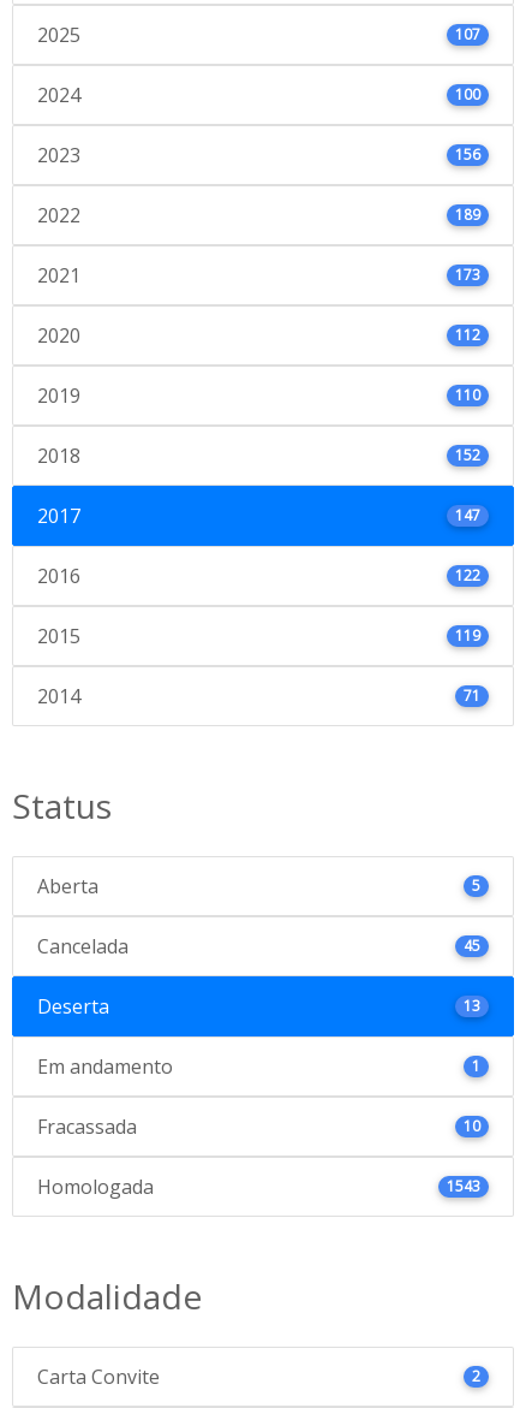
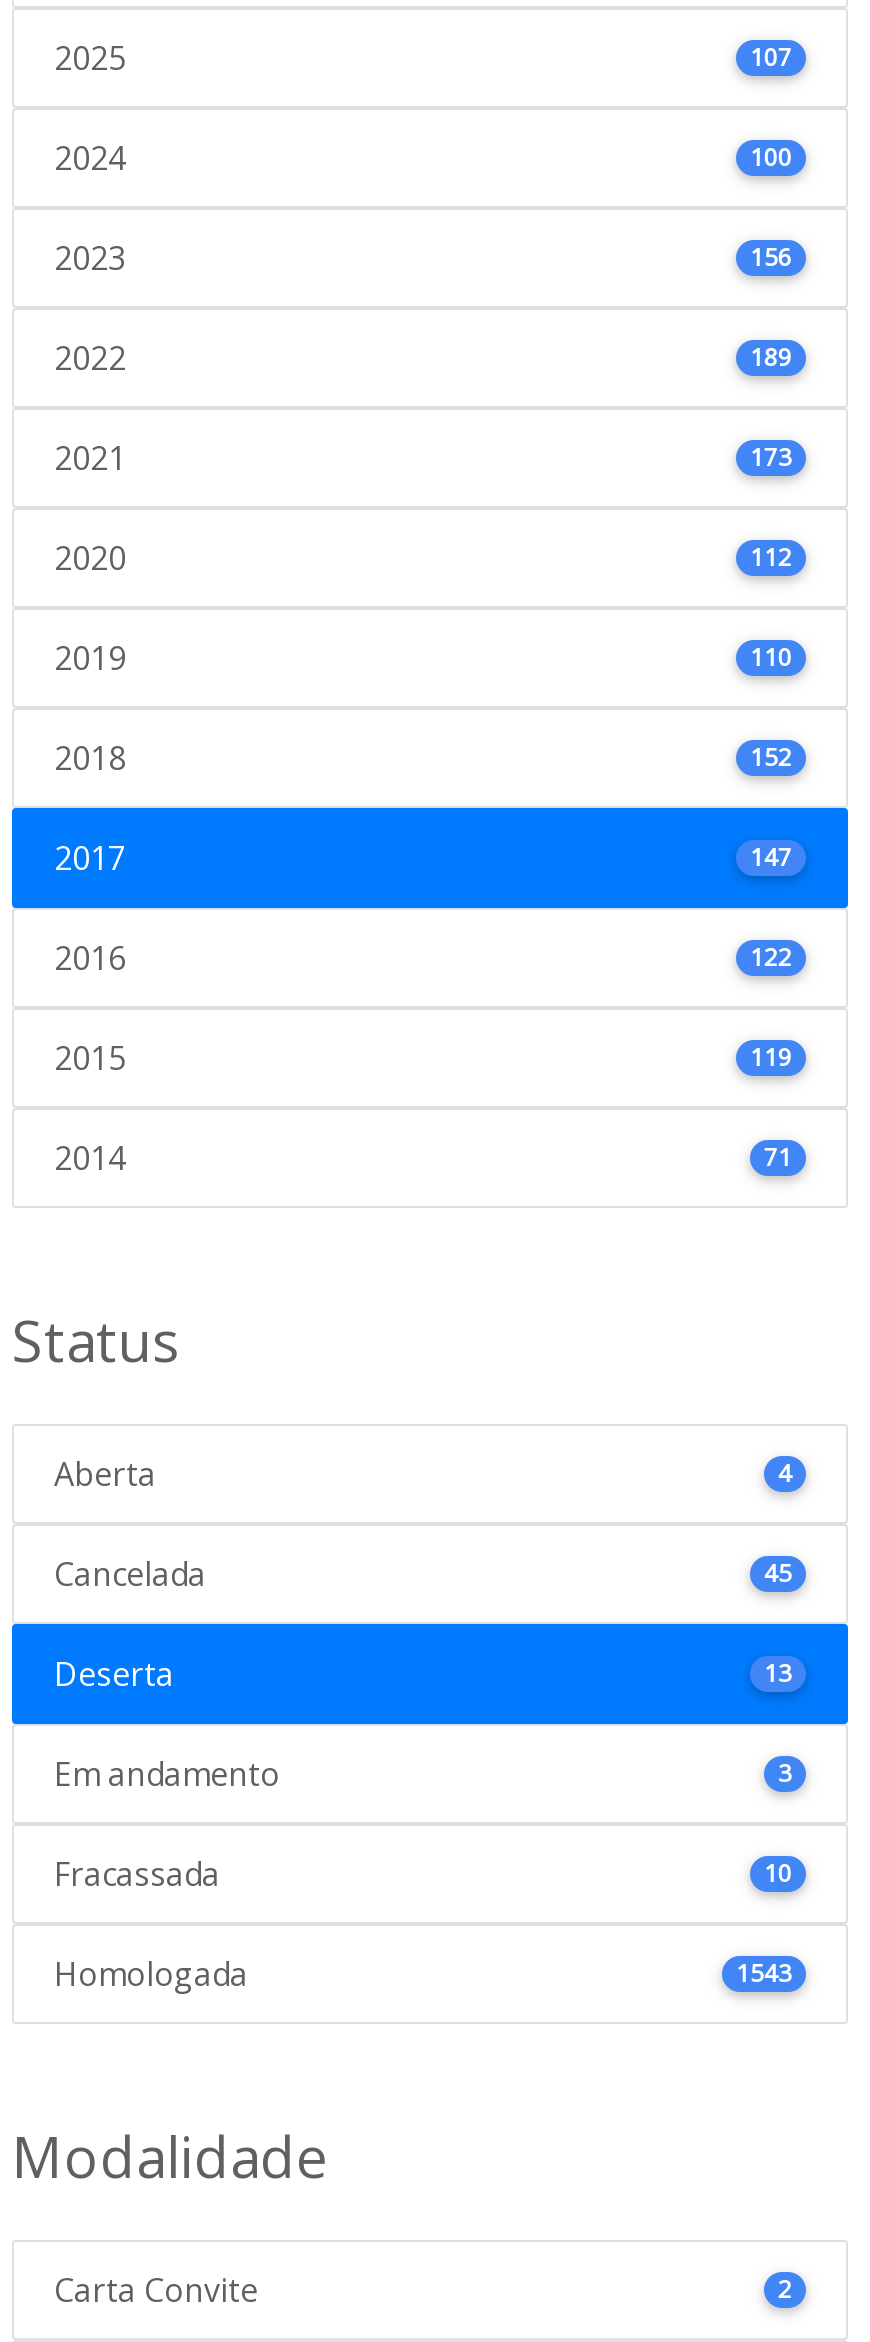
[472,875,480,895] 5 -> [778,1455,792,1489] 4
[472,1055,480,1076] 1 -> [778,1755,792,1789] 3

